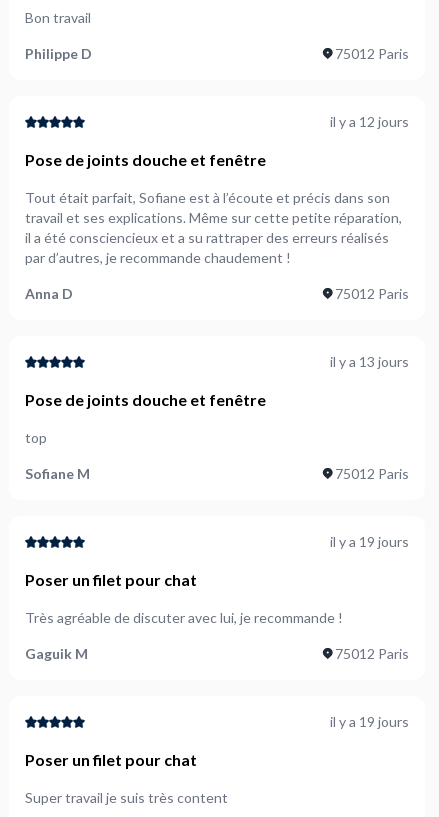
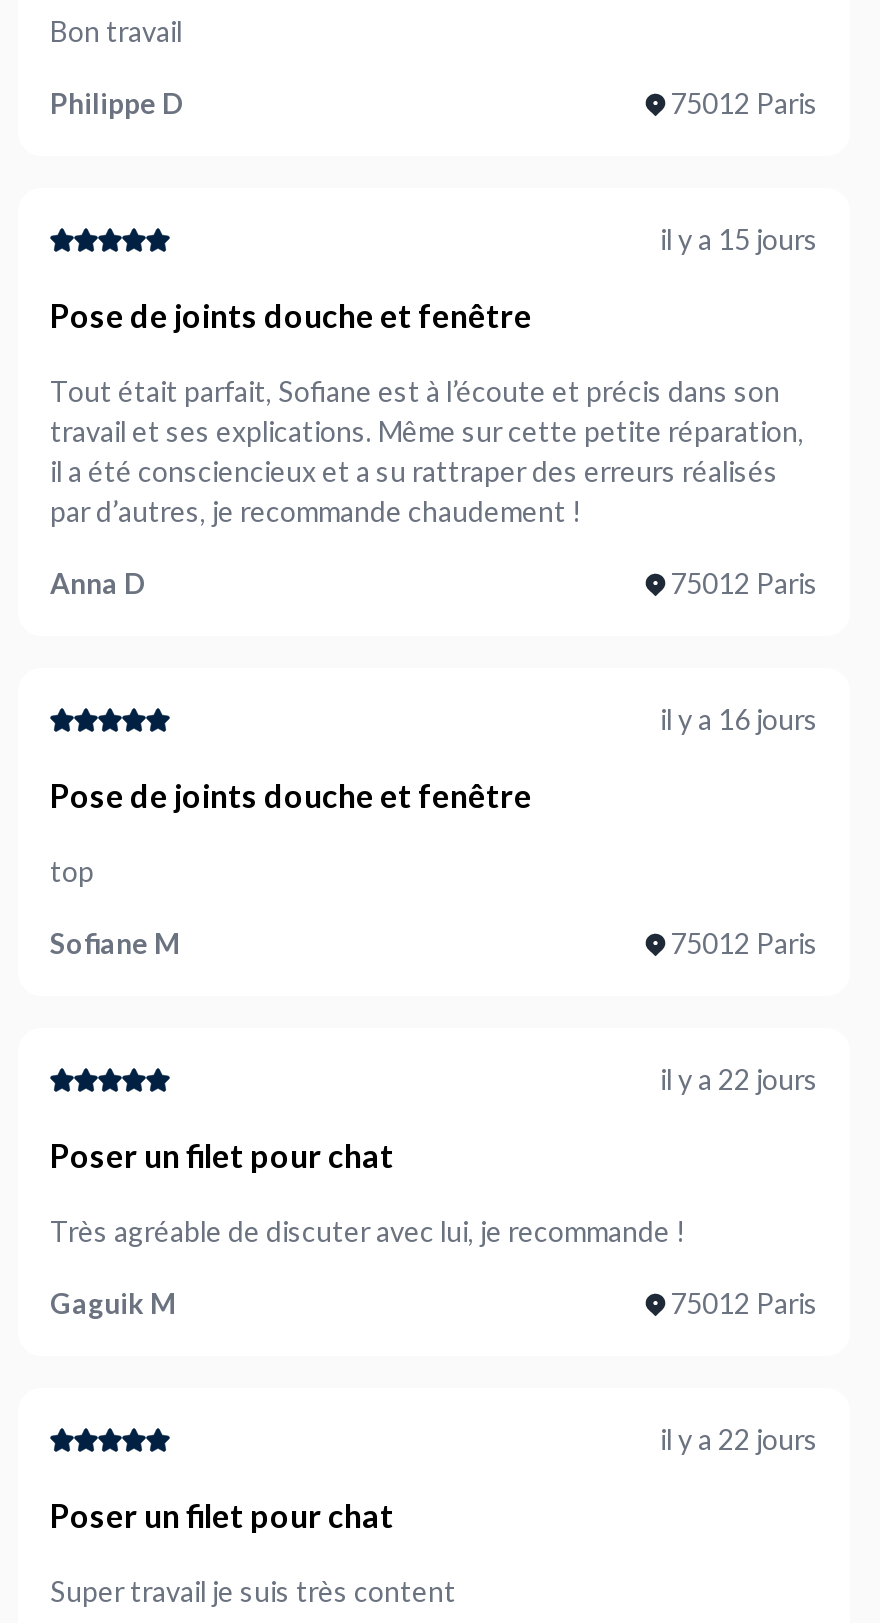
[330,113,409,130] il y a 12 jours -> [660,223,818,257] il y a 15 jours
[330,353,409,370] il y a 13 jours -> [660,703,818,737] il y a 16 jours
[330,533,409,550] il y a 19 jours -> [660,1063,818,1097] il y a 22 jours
[330,713,409,730] il y a 19 jours -> [660,1423,818,1457] il y a 22 jours

